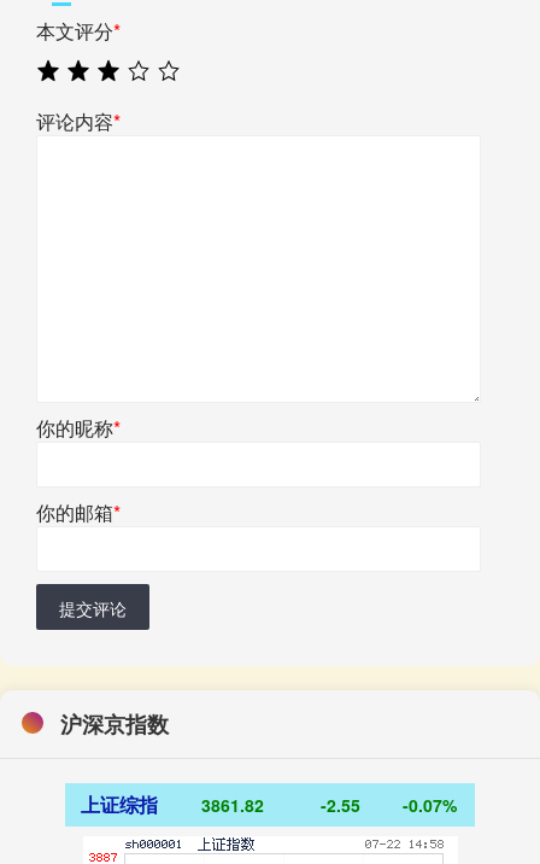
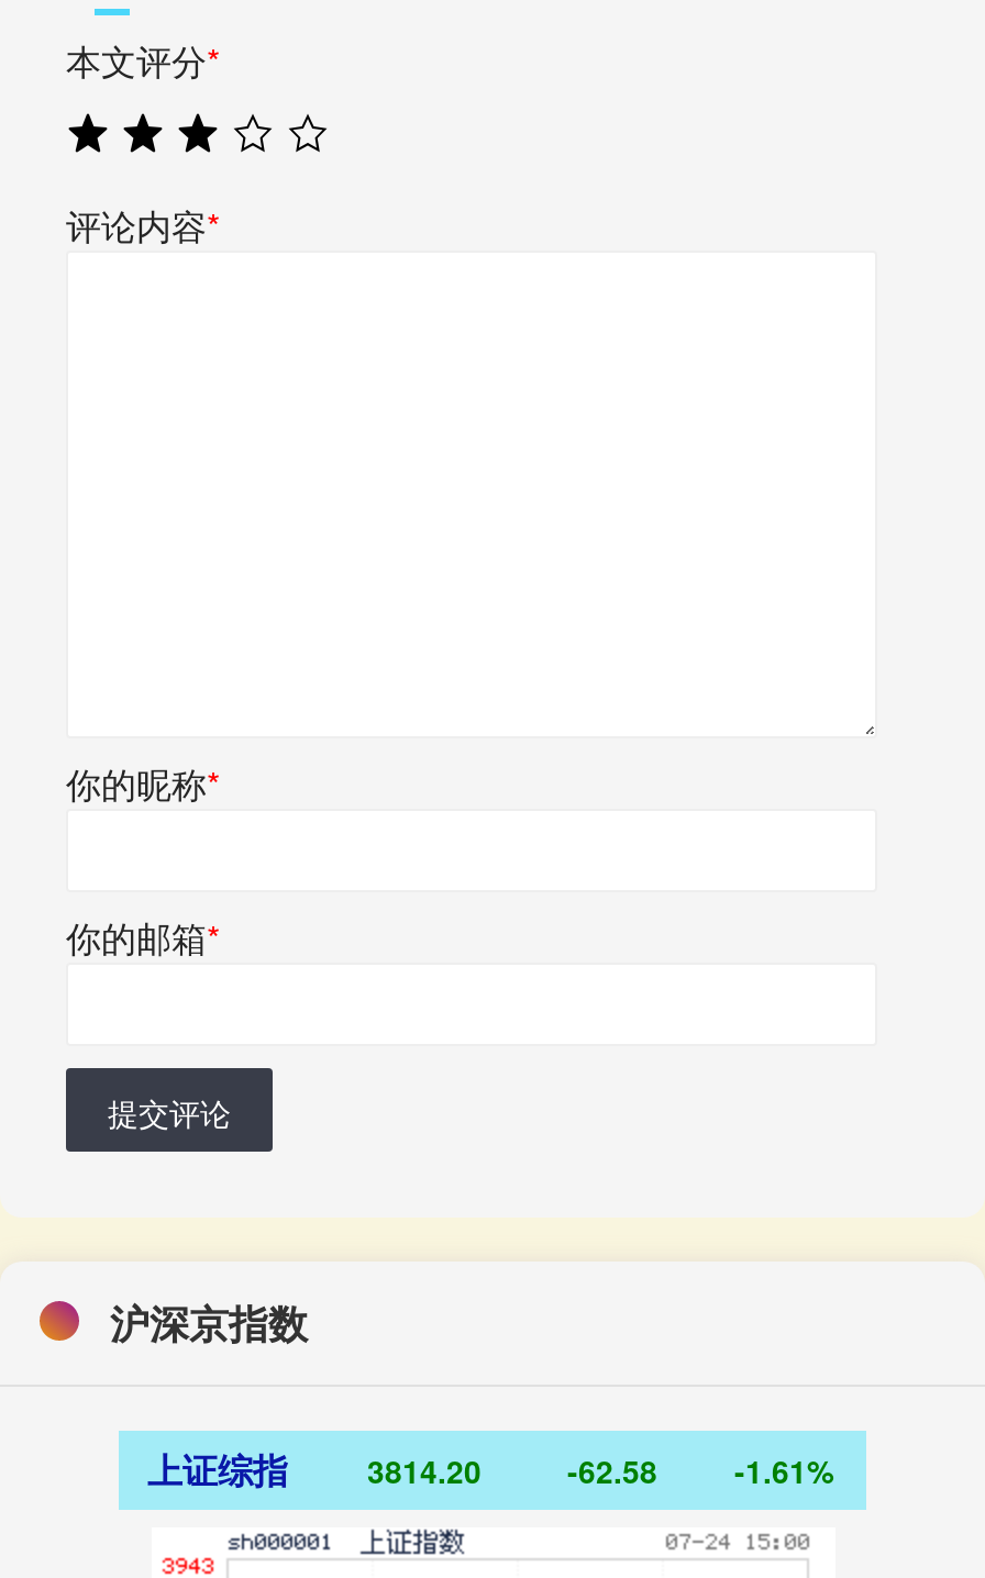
[201,793,264,817] 3861.82 -> [367,1449,482,1493] 3814.20
[321,793,360,817] -2.55 -> [567,1449,657,1493] -62.58
[403,793,457,817] -0.07% -> [734,1449,833,1493] -1.61%

